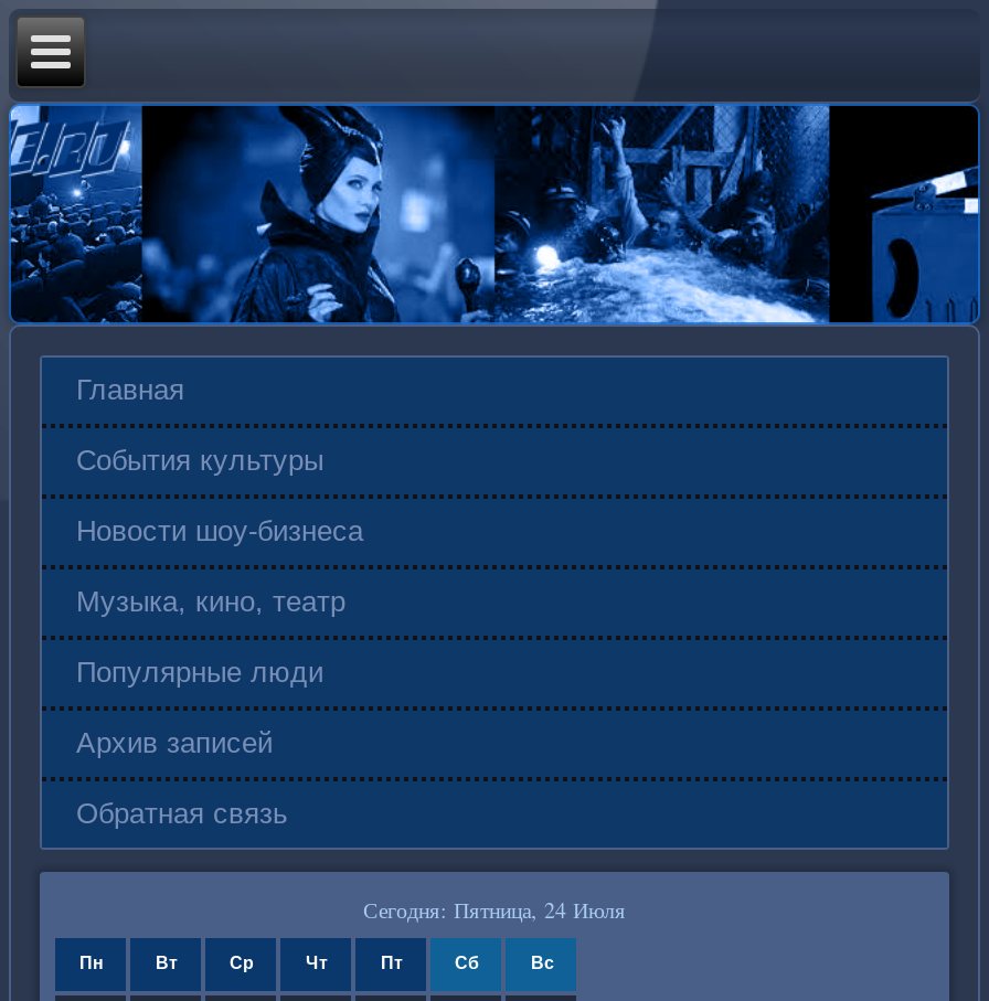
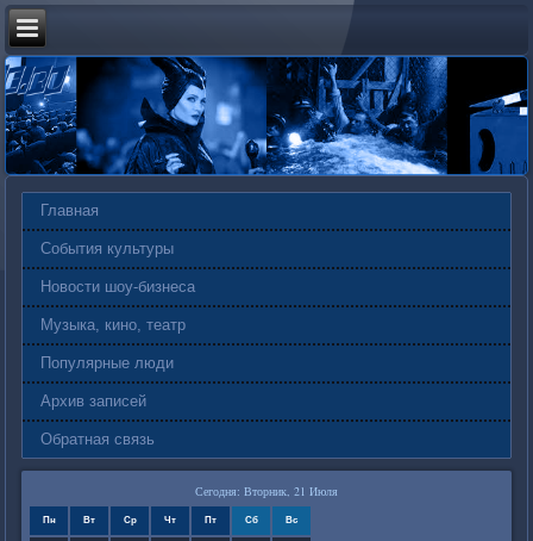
[363,895,626,926] Сегодня: Пятница, 24 Июля -> [195,483,338,500] Сегодня: Вторник, 21 Июля

